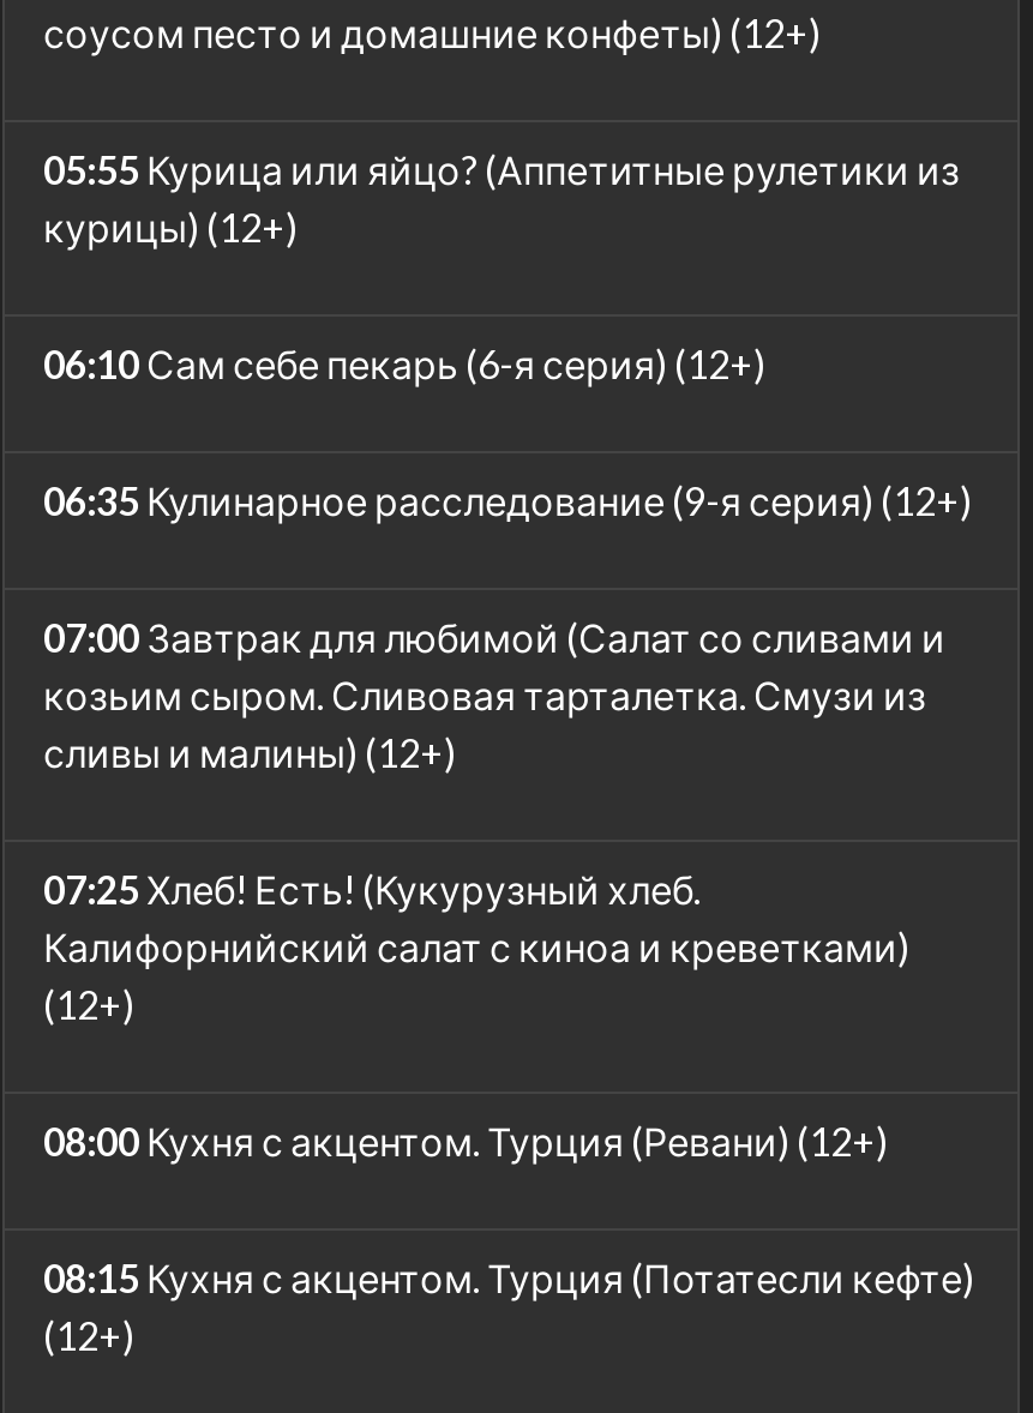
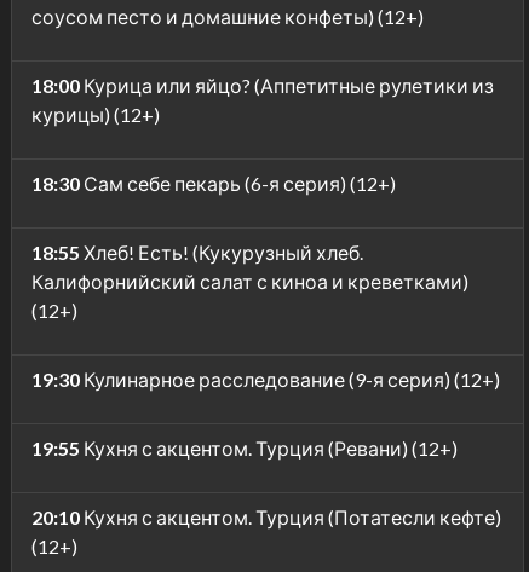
[43,146,960,192] 05:55 Курица или яйцо? (Аппетитные рулетики из -> [31,74,494,97] 18:00 Курица или яйцо? (Аппетитные рулетики из
[43,340,972,911] 06:10 Сам себе пекарь (6-я серия) (12+) | 06:35 Кулинарное расследование (9-я серия) (12+) | 07:00 Завтрак для любимой (Салат со сливами и | козьим сыром. Сливовая тарталетка. Смузи из | сливы и малины) (12+) | 07:25 Хлеб! Есть! (Кукурузный хлеб. -> [31,172,396,264] 18:30 Сам себе пекарь (6-я серия) (12+) | 18:55 Хлеб! Есть! (Кукурузный хлеб.
moved [43,923,909,1027] -> [31,270,468,322]: Калифорнийский салат с киноа и креветками) | (12+)
[43,1118,974,1300] 08:00 Кухня с акцентом. Турция (Ревани) (12+) | 08:15 Кухня с акцентом. Турция (Потатесли кефте) -> [31,368,501,528] 19:30 Кулинарное расследование (9-я серия) (12+) | 19:55 Кухня с акцентом. Турция (Ревани) (12+) | 20:10 Кухня с акцентом. Турция (Потатесли кефте)

